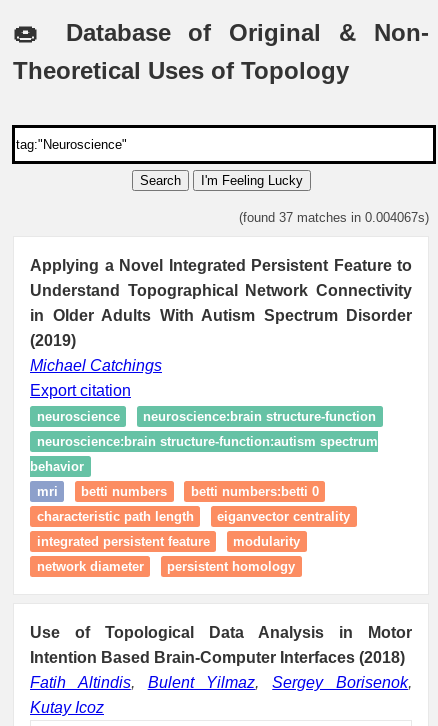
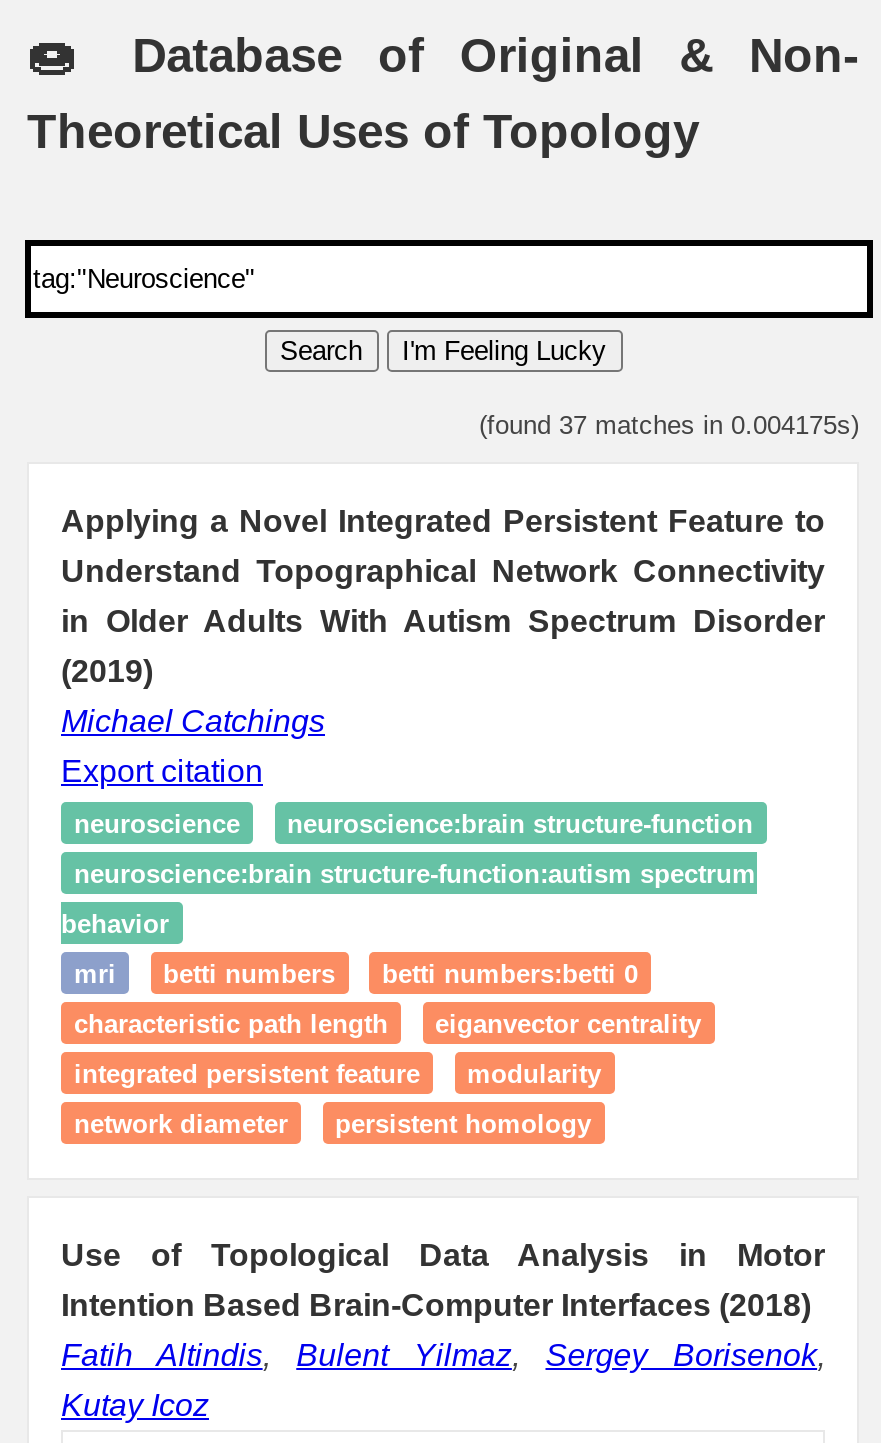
[239,210,429,225] (found 37 matches in 0.004067s) -> [479,410,859,440] (found 37 matches in 0.004175s)

